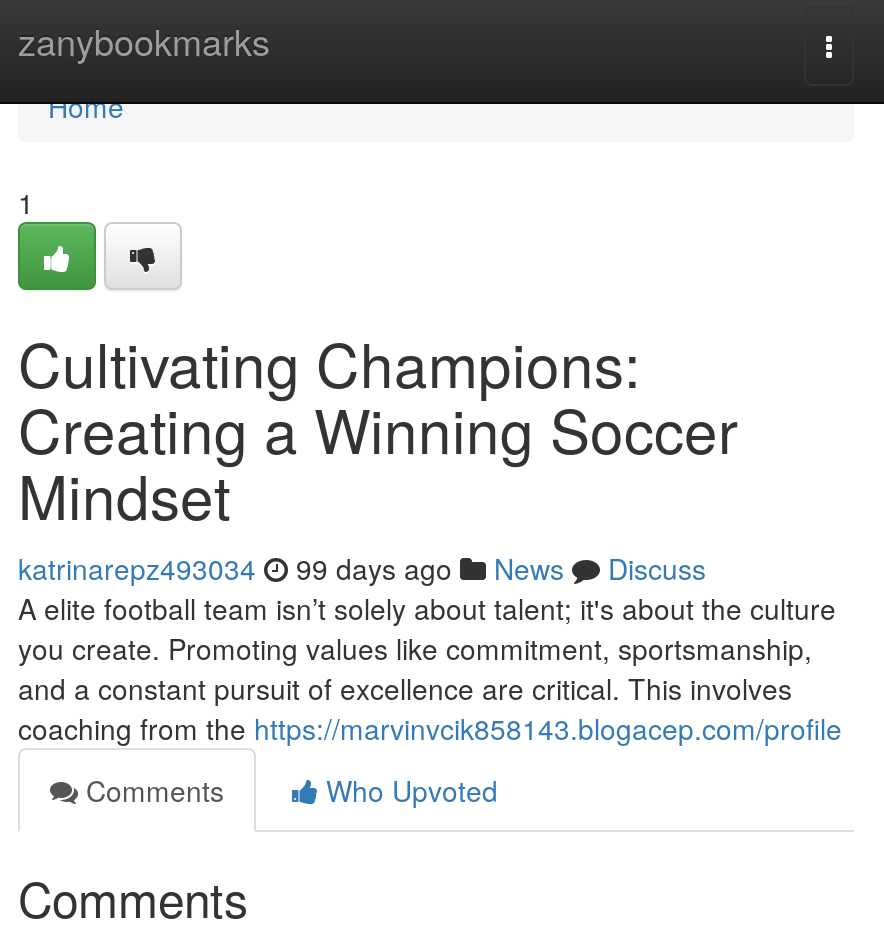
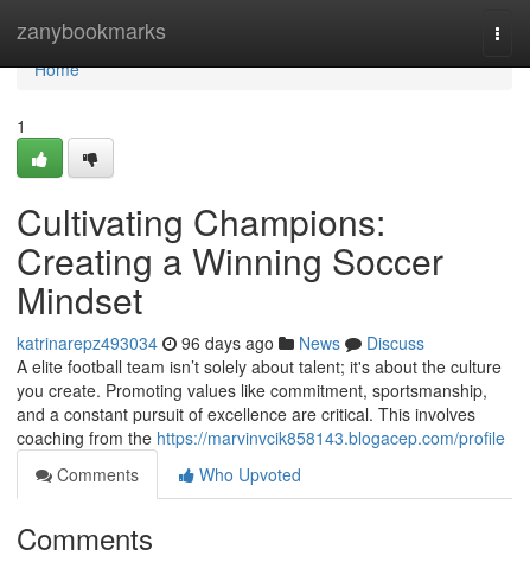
[18,548,706,588] katrinarepz493034 99 days ago News Discuss -> [17,331,424,355] katrinarepz493034 96 days ago News Discuss

